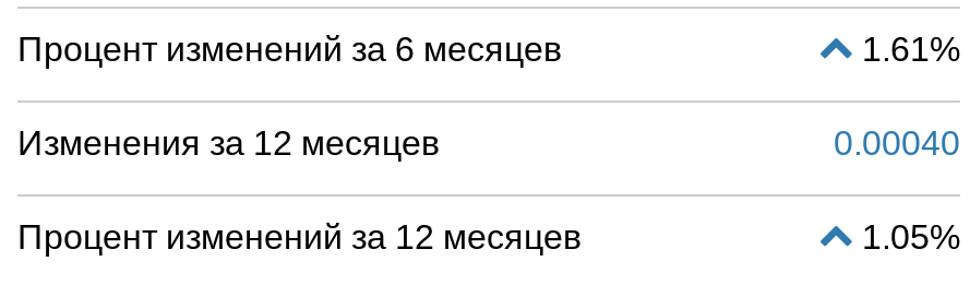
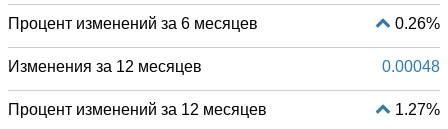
[862,31,960,68] 1.61% -> [395,15,440,32] 0.26%
[834,124,960,162] 0.00040 -> [382,58,440,75] 0.00048
[862,218,960,256] 1.05% -> [395,101,440,118] 1.27%

